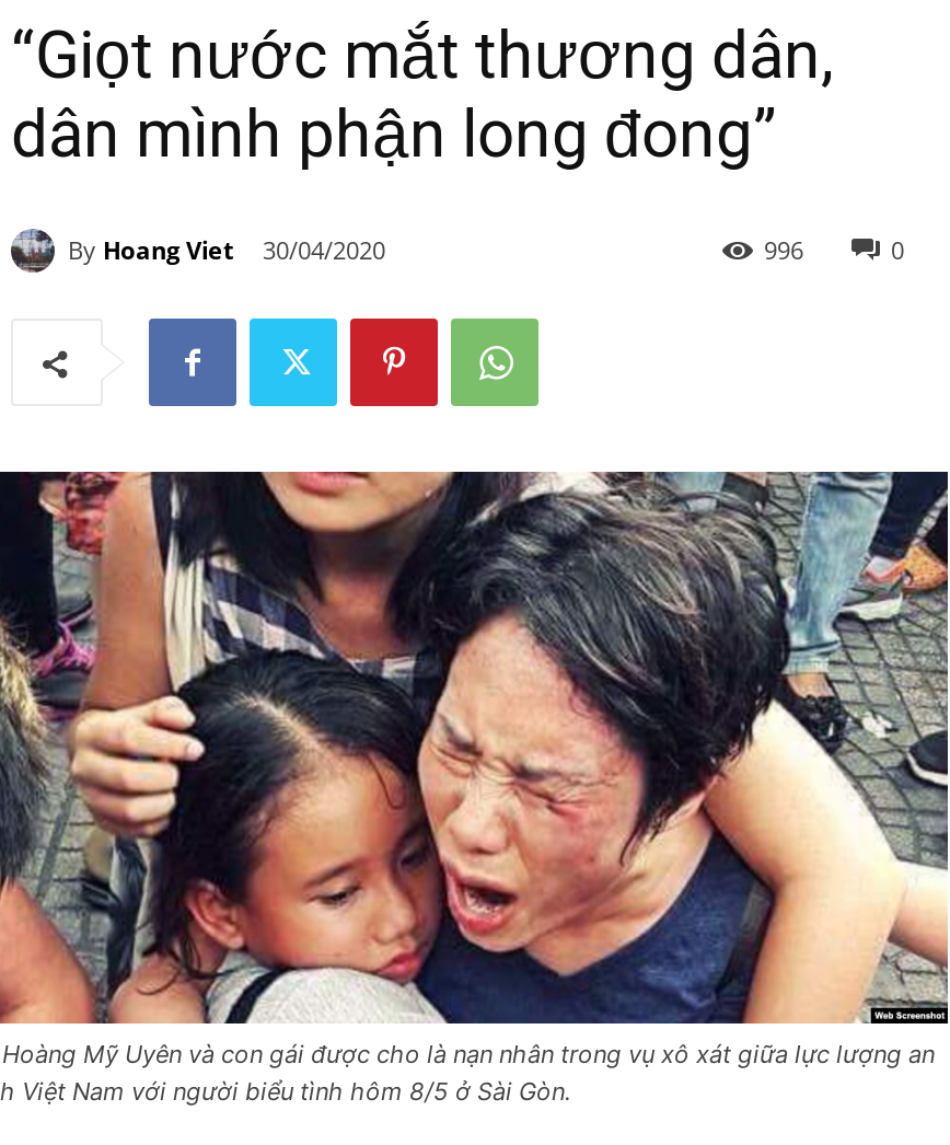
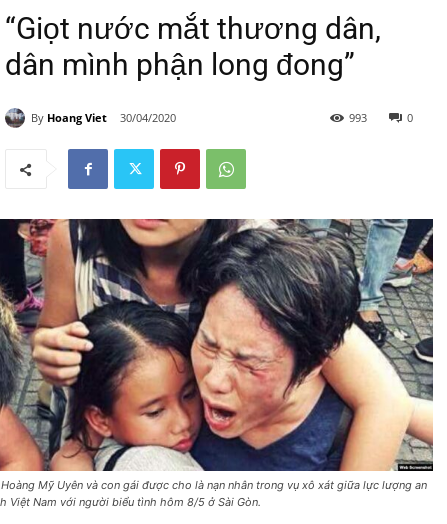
[764,233,803,266] 996 -> [349,110,367,125] 993

